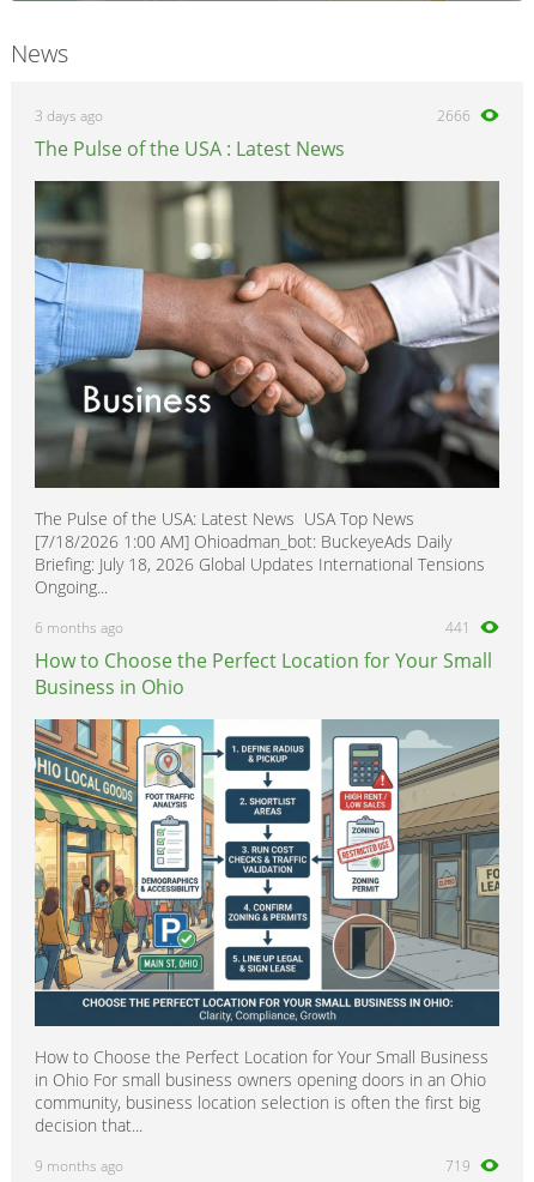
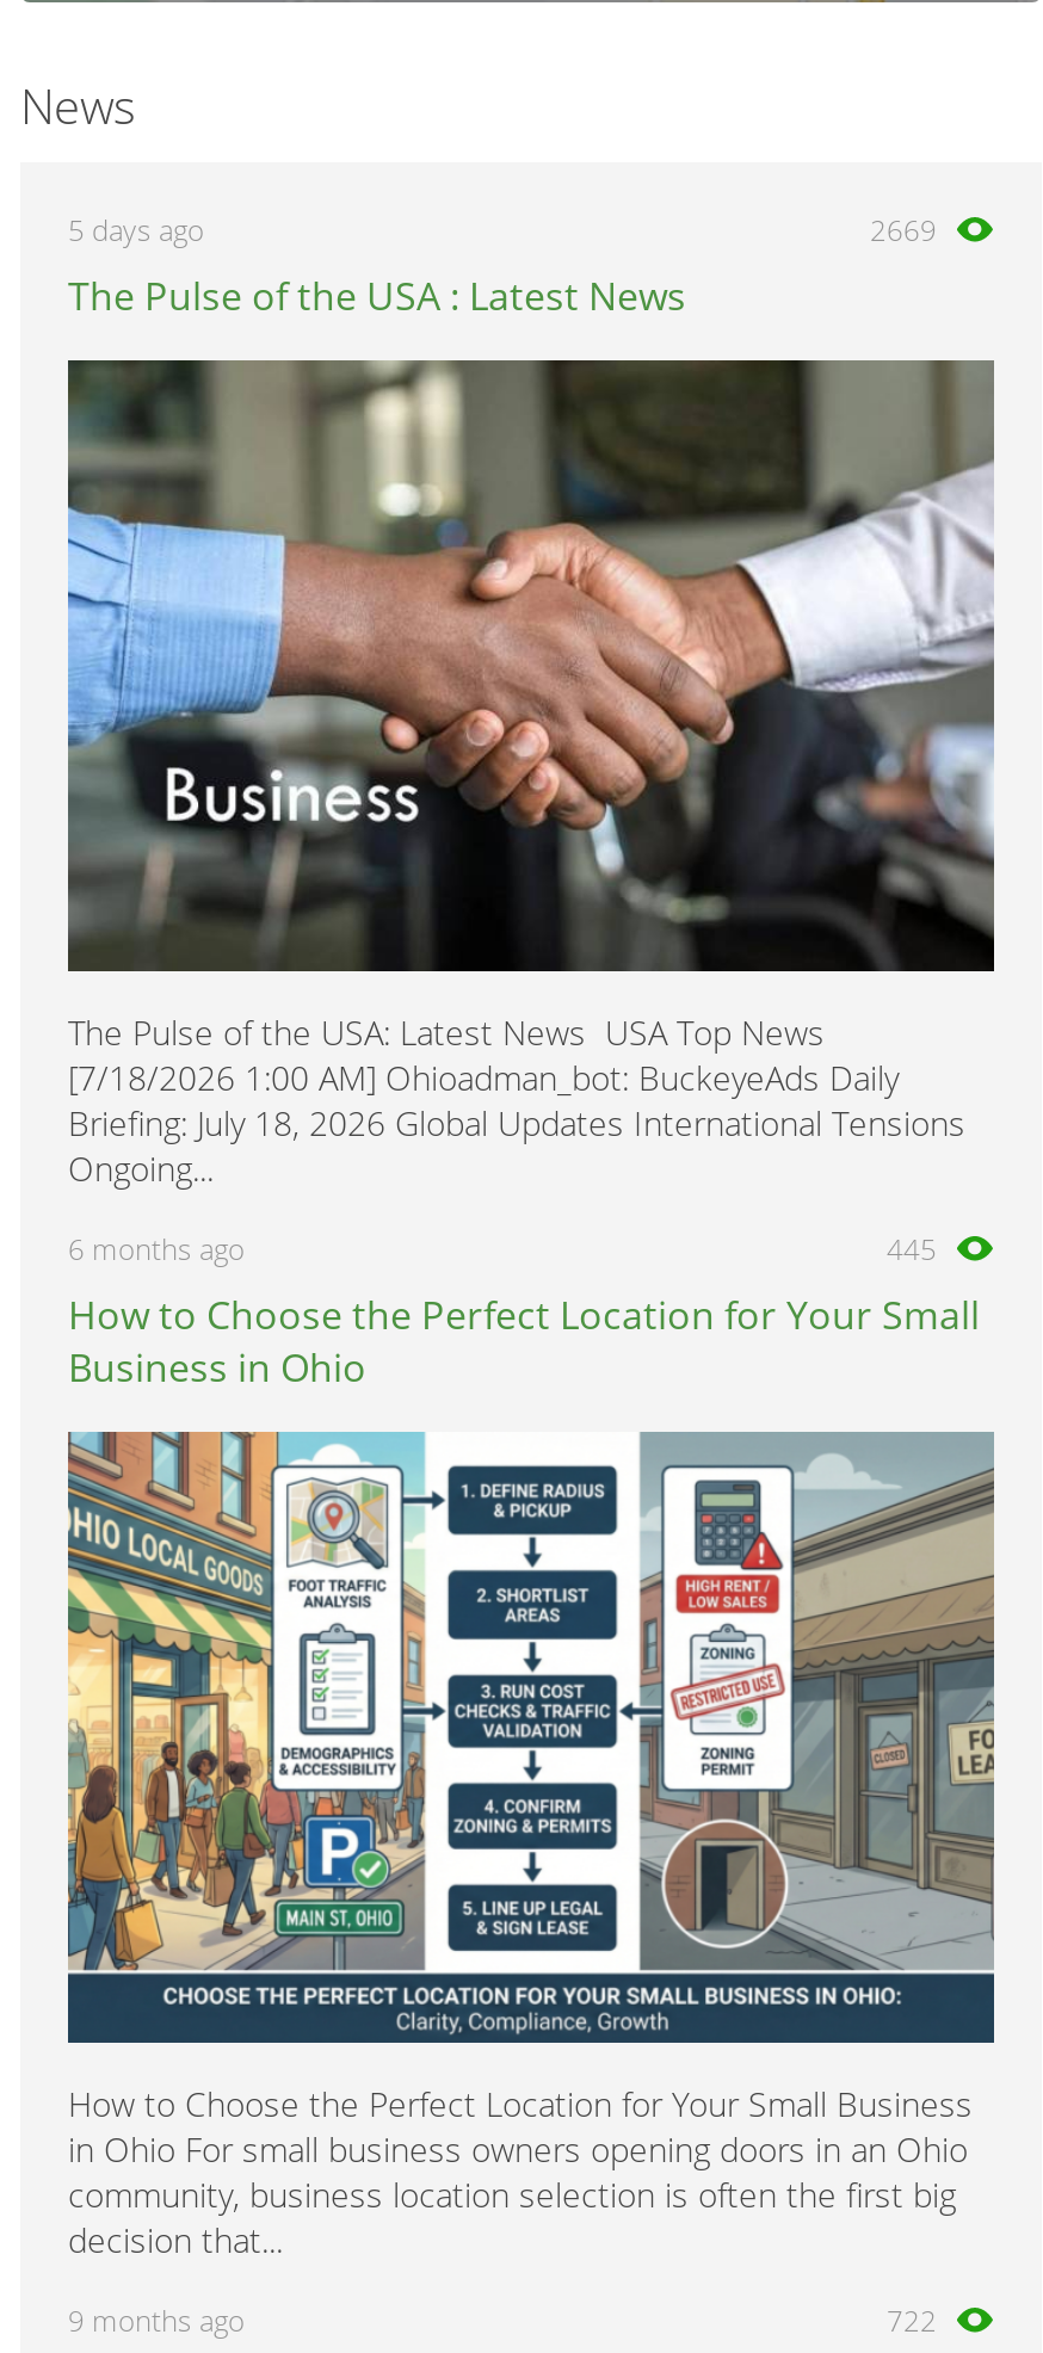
[35,105,103,126] 3 days ago -> [68,210,204,251] 5 days ago
[437,105,471,126] 2666 -> [870,210,937,251] 2669
[445,617,471,638] 441 -> [887,1229,937,1270] 445
[445,1156,471,1176] 719 -> [887,2301,937,2342] 722

